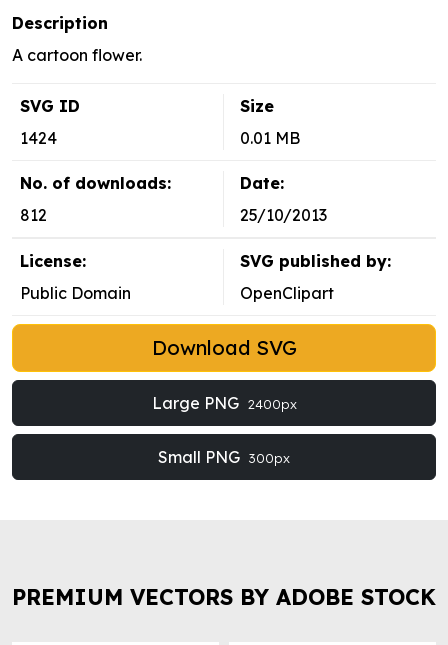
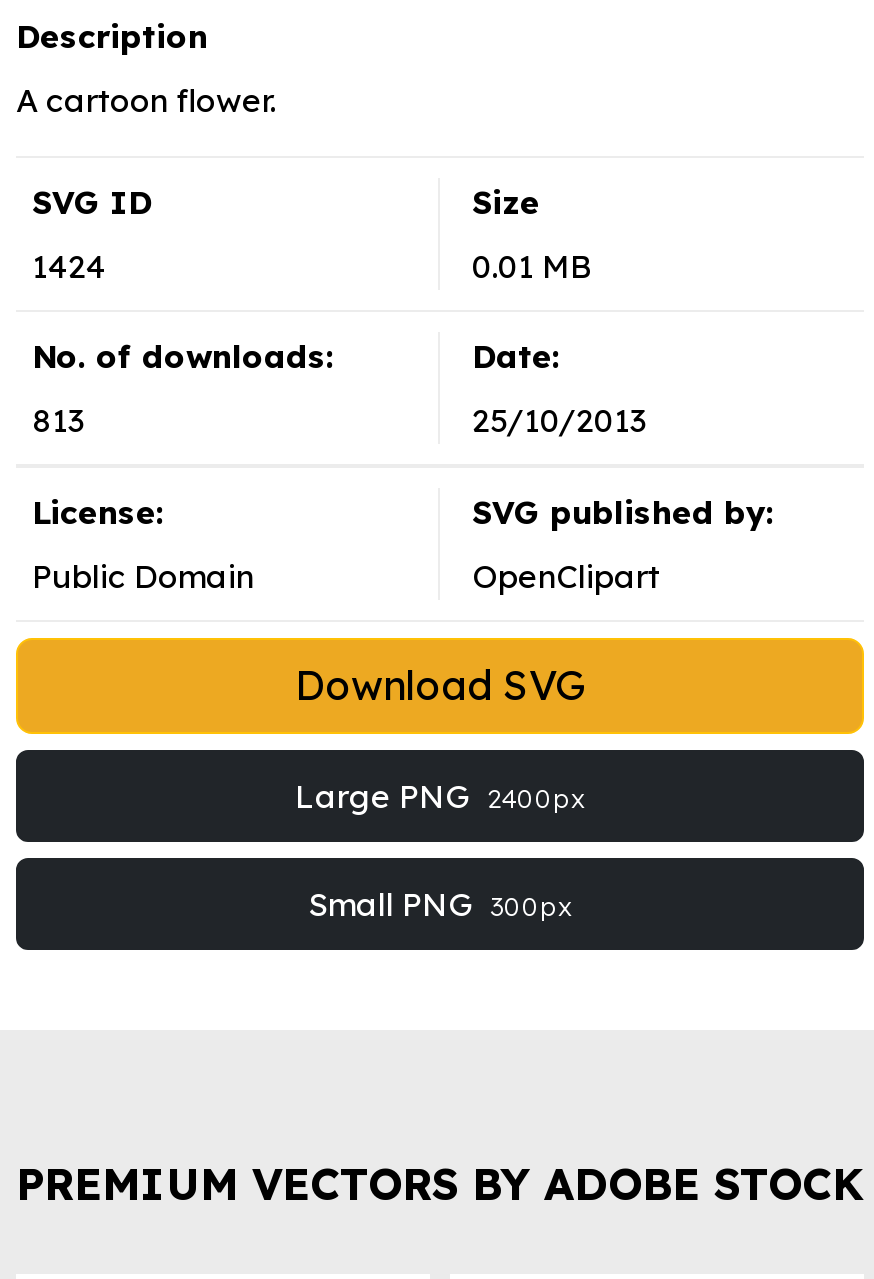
[20,205,47,225] 812 -> [32,400,84,440] 813

